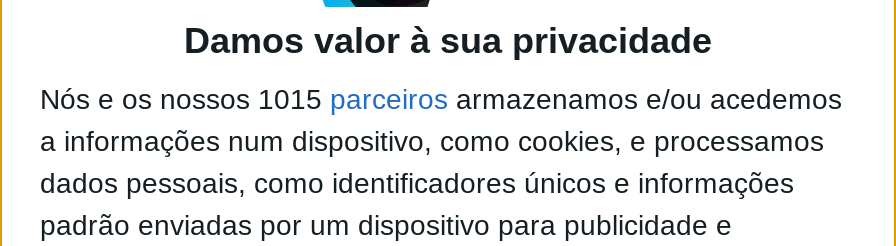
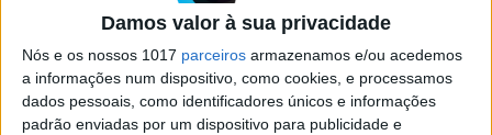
[40,83,842,115] Nós e os nossos 1015 parceiros armazenamos e/ou acedemos -> [22,46,462,63] Nós e os nossos 1017 parceiros armazenamos e/ou acedemos

